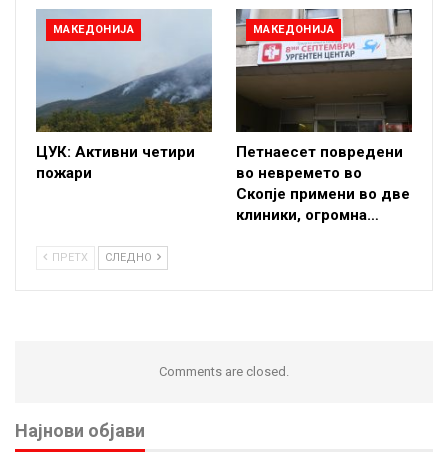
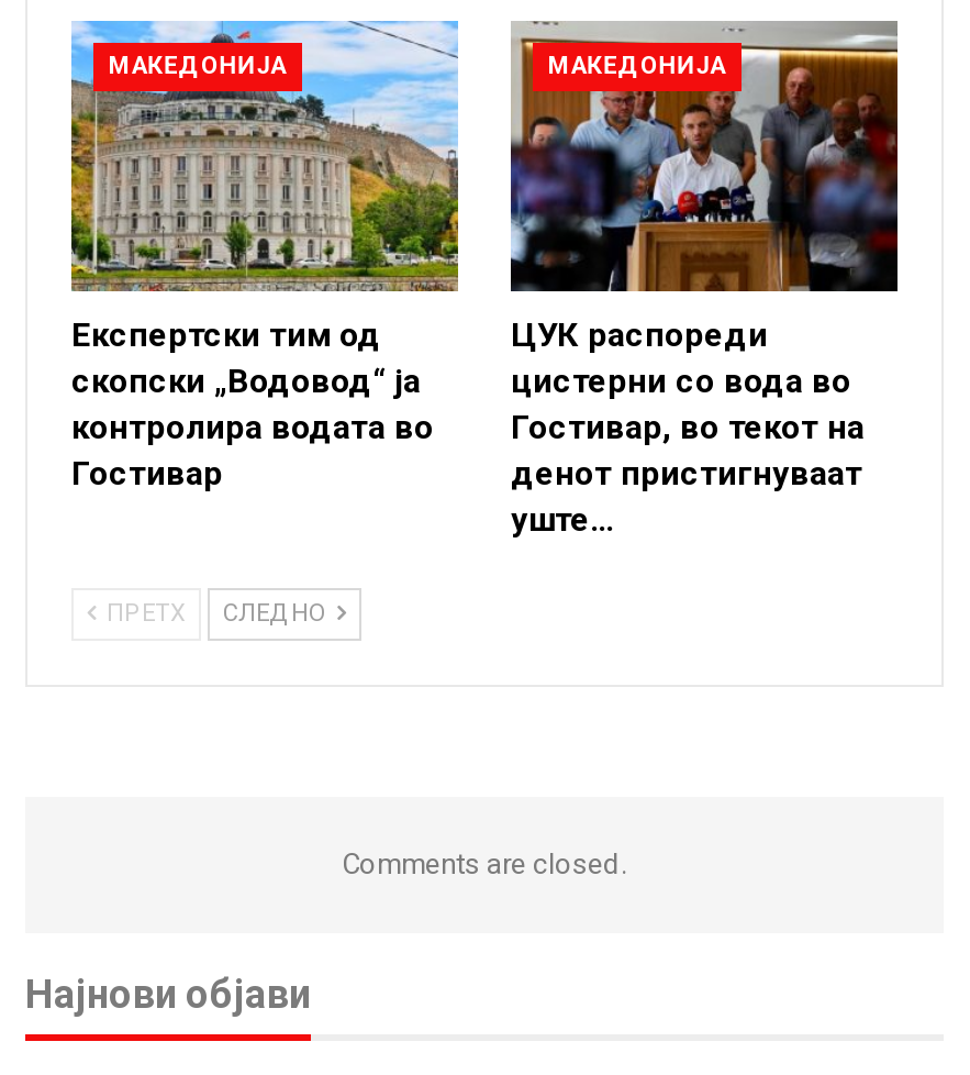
[36,9,212,182] [image] | ЦУК: Активни четири | пожари -> [69,21,460,495] [image] | Експертски тим од | скопски „Водовод“ ја | контролира водата во | Гостивар
[235,9,413,224] [image] | Петнаесет повредени | во невремето во | Скопје примени во две | клиники, огромна… -> [511,21,897,541] [image] | ЦУК распореди | цистерни со вода во | Гостивар, во текот на | денот пристигнуваат | уште…

